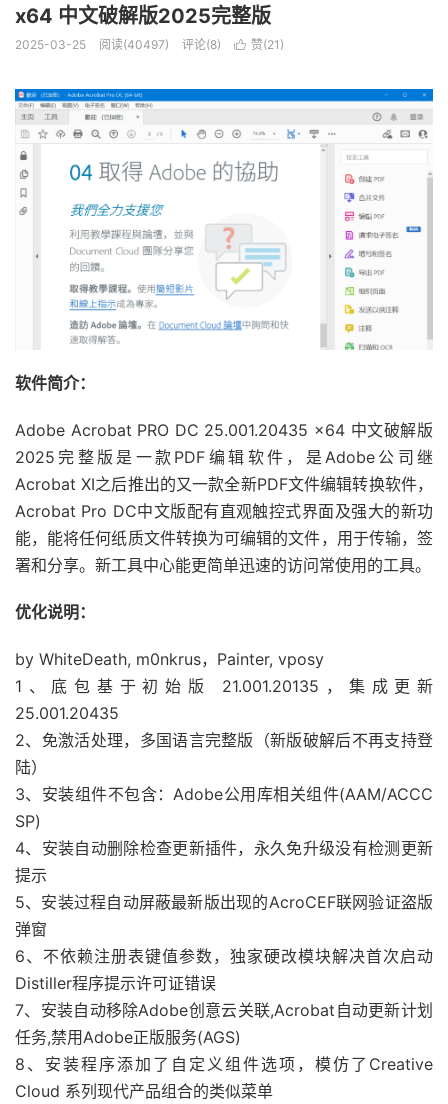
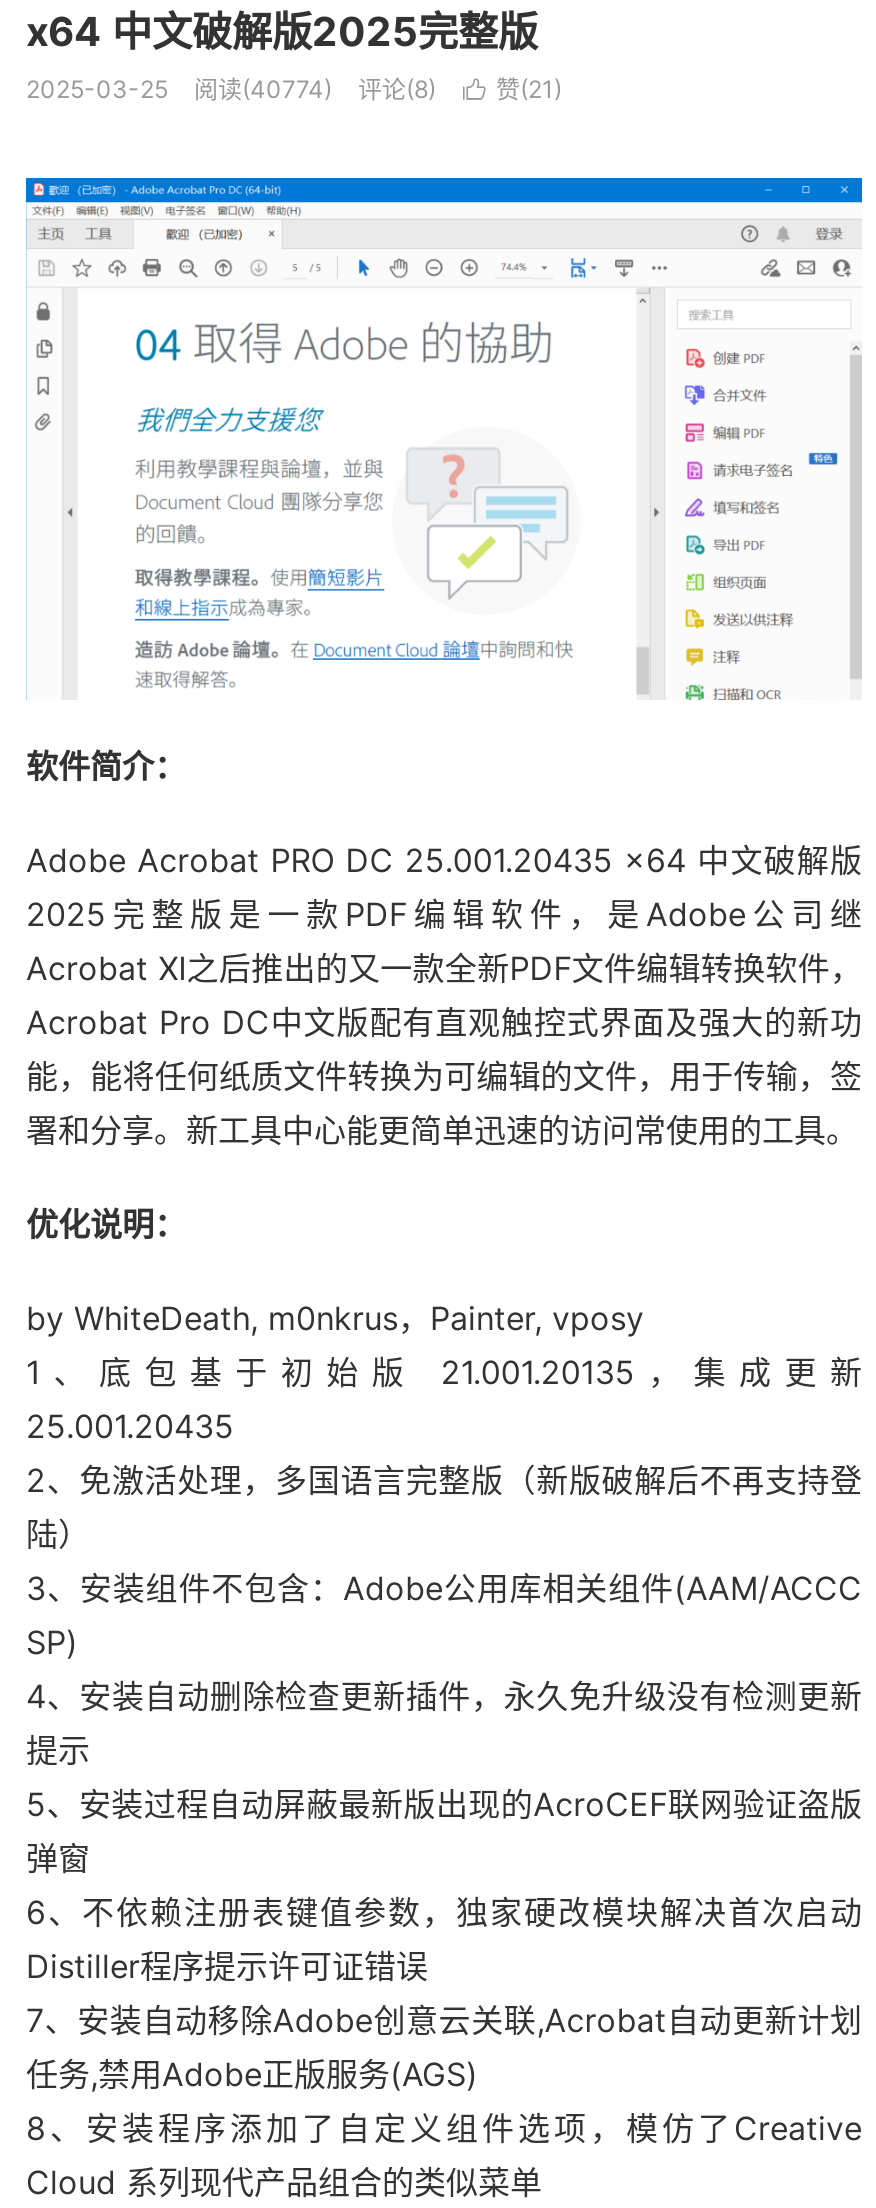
[99,37,169,52] 阅读(40497) -> [194,74,332,104] 阅读(40774)

